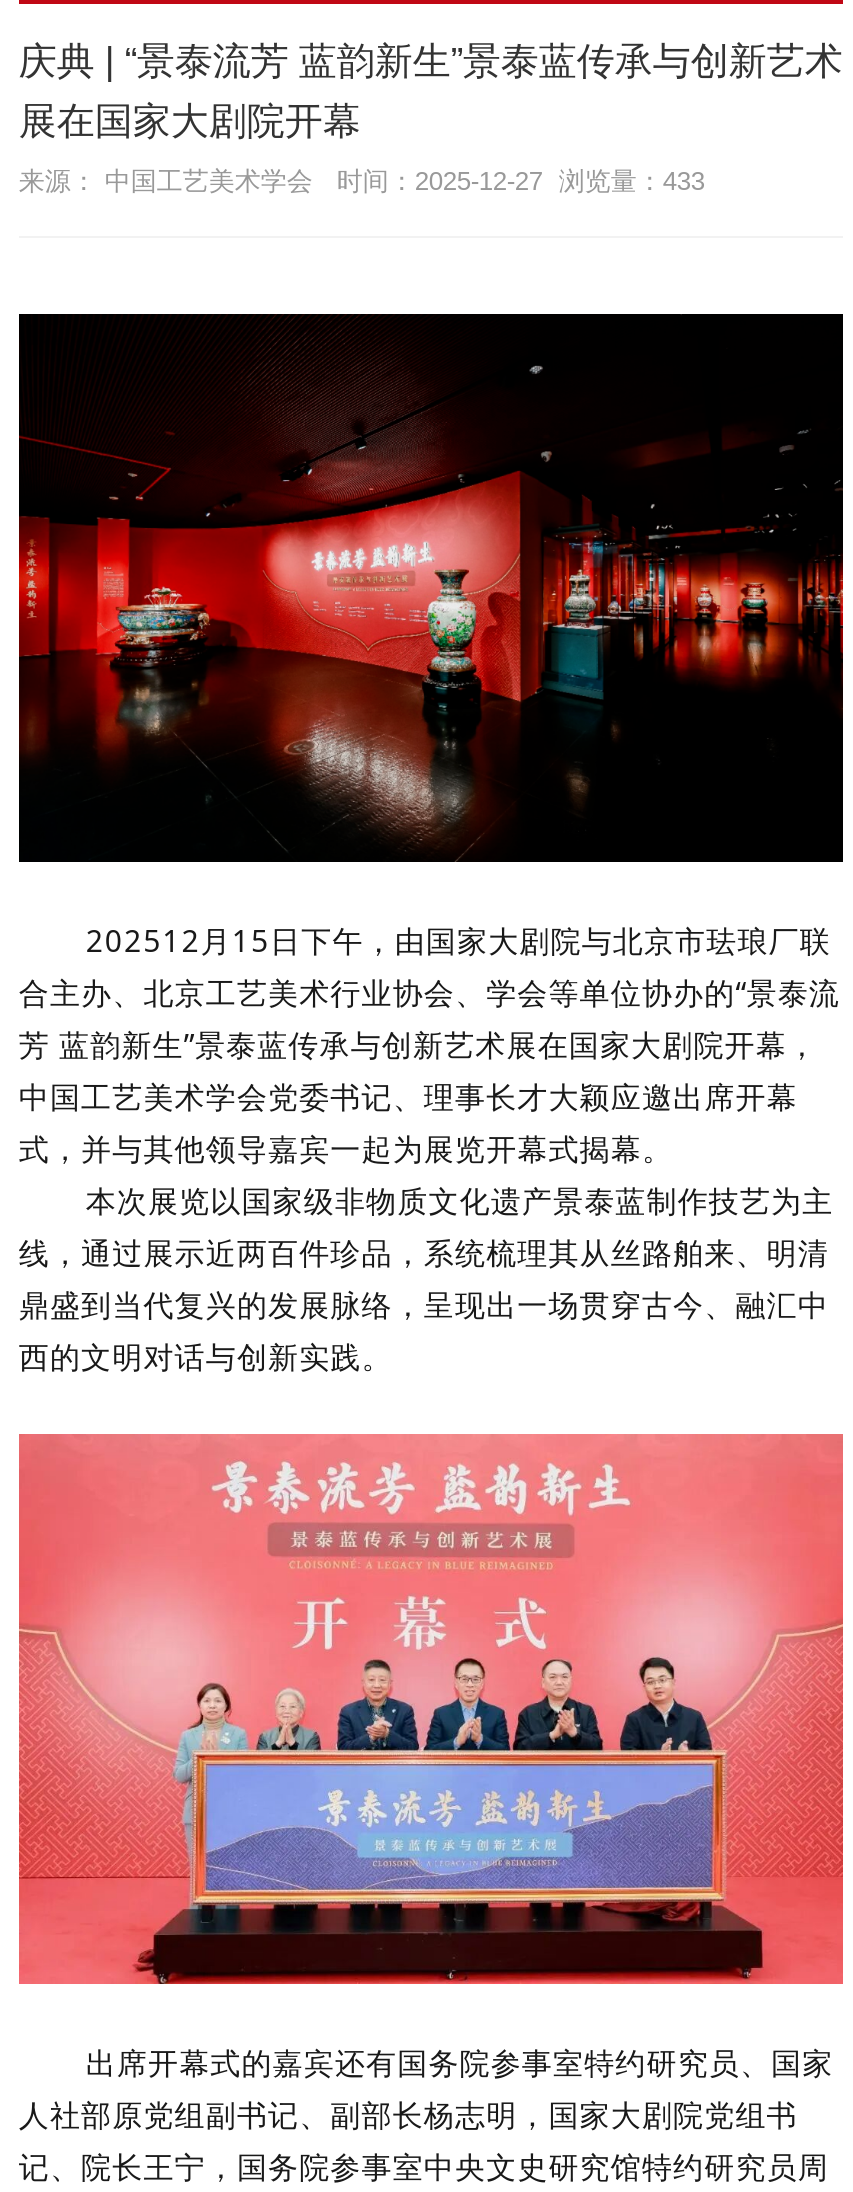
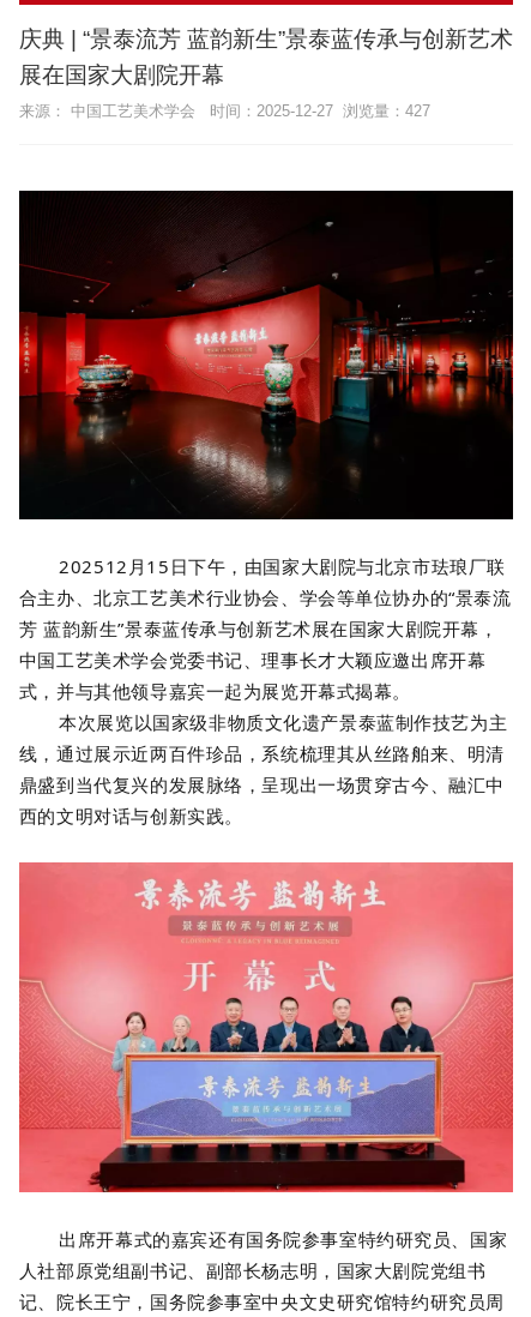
[19,166,705,196] 来源： 中国工艺美术学会 时间：2025-12-27 浏览量：433 -> [19,102,430,120] 来源： 中国工艺美术学会 时间：2025-12-27 浏览量：427

